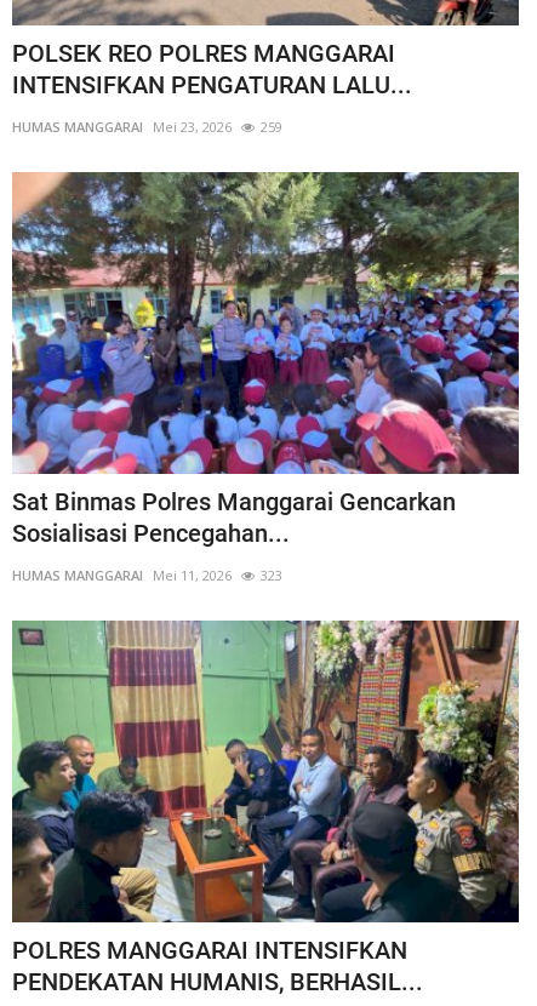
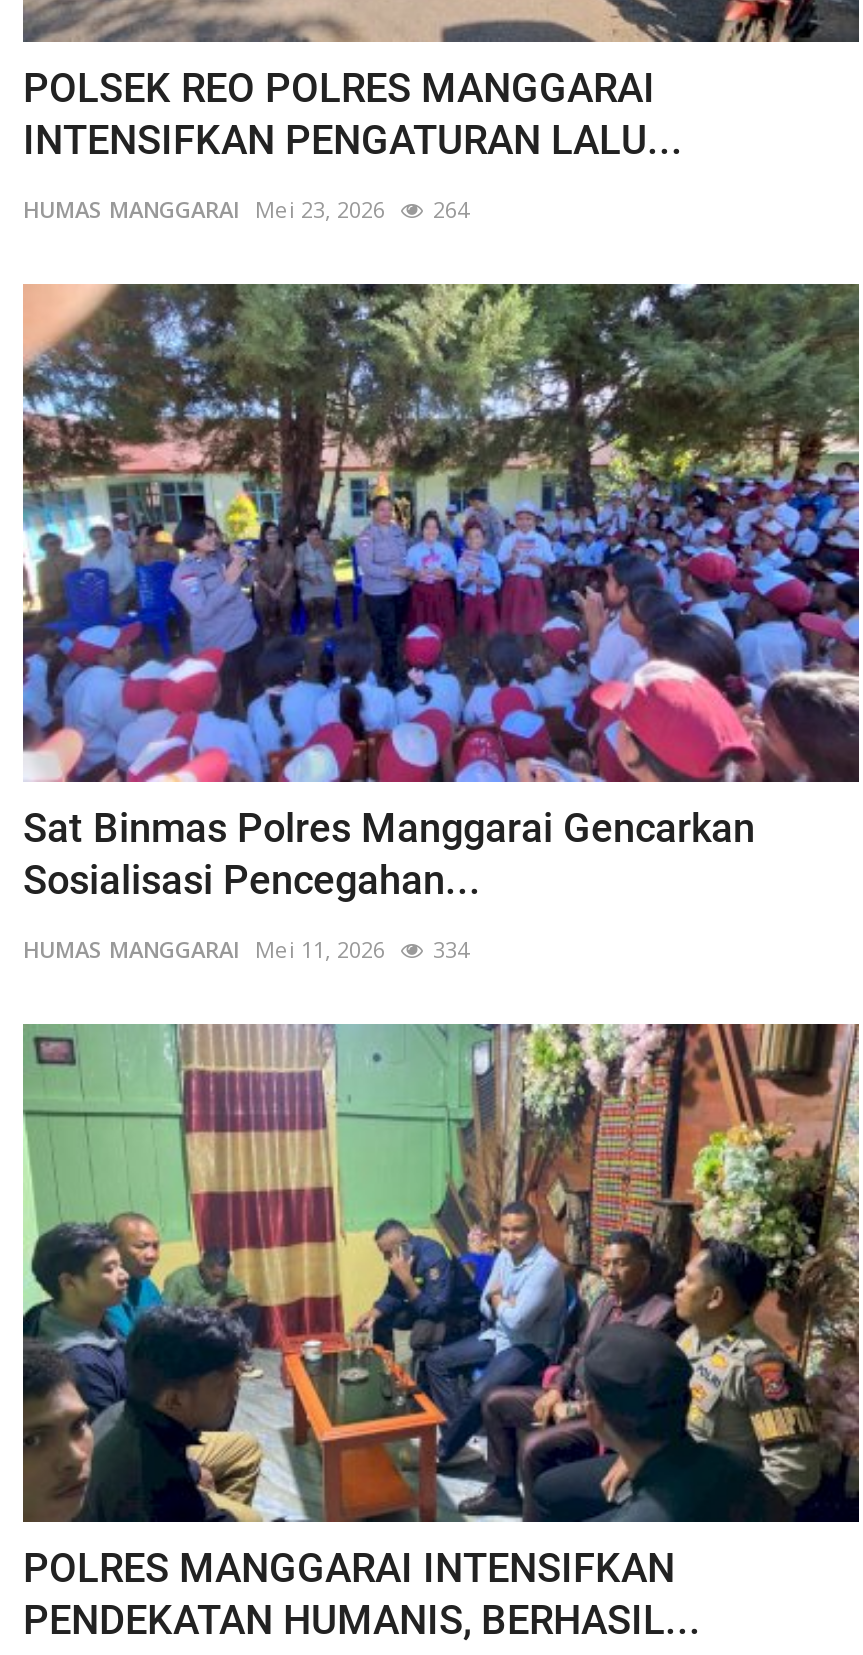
[12,118,282,136] HUMAS MANGGARAI Mei 23, 2026 259 -> [23,195,469,225] HUMAS MANGGARAI Mei 23, 2026 264
[12,566,282,584] HUMAS MANGGARAI Mei 11, 2026 323 -> [23,934,469,964] HUMAS MANGGARAI Mei 11, 2026 334

